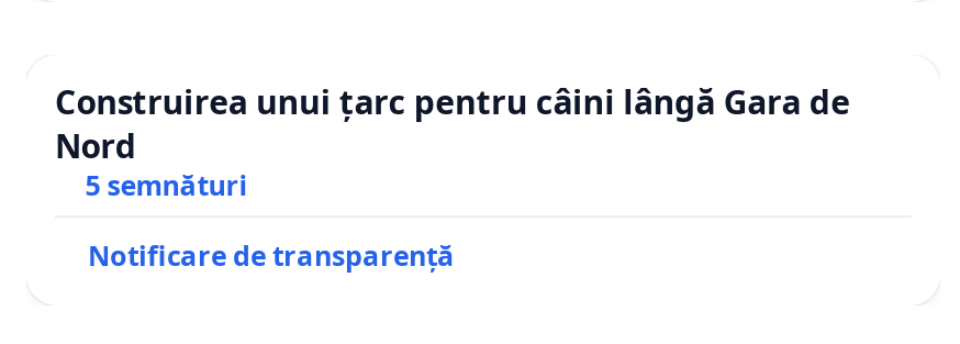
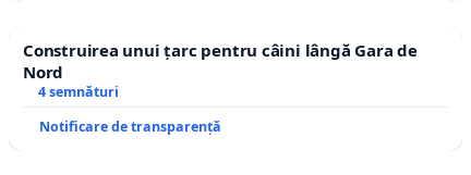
[85,168,248,205] 5 semnături -> [38,83,119,101] 4 semnături

